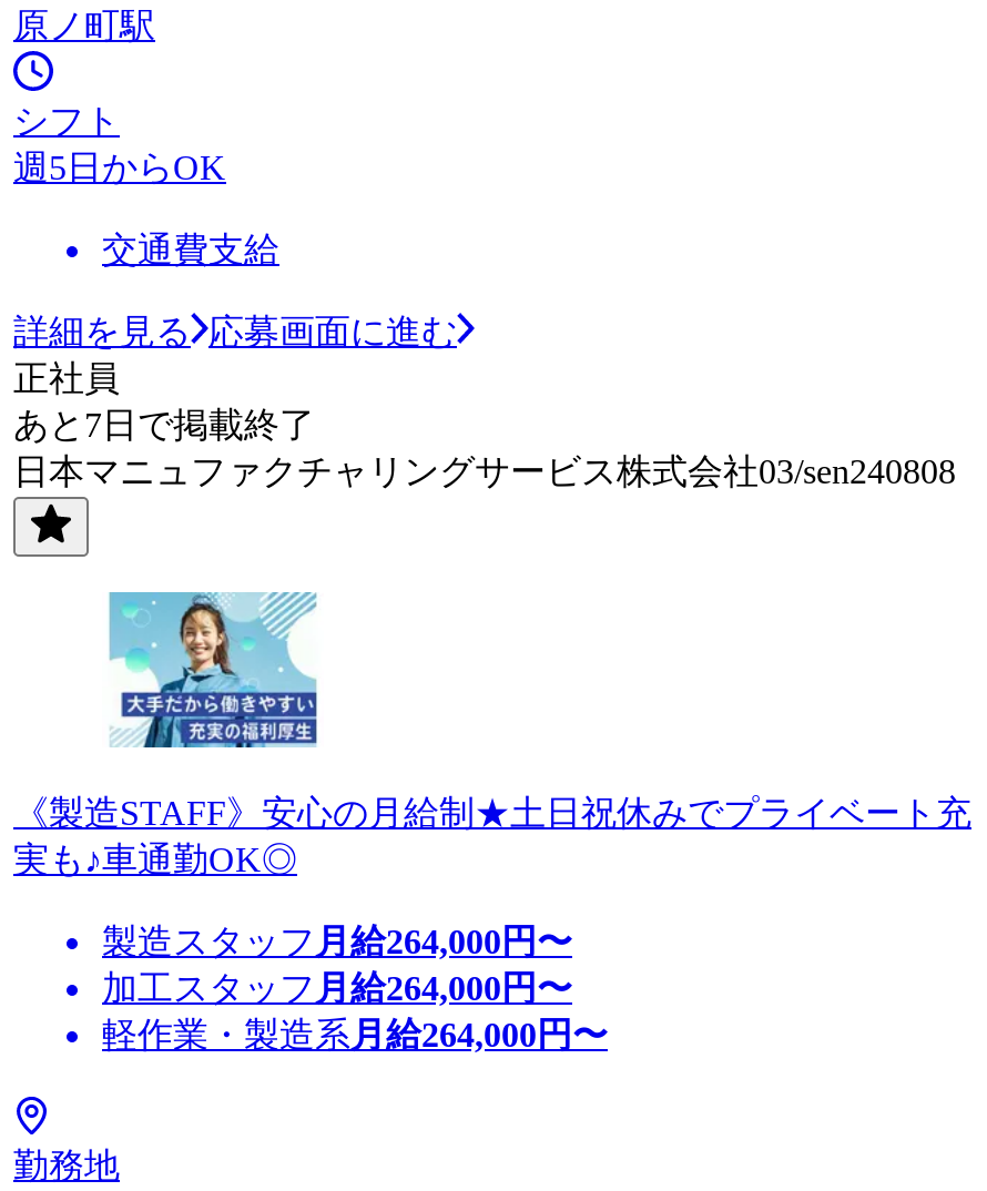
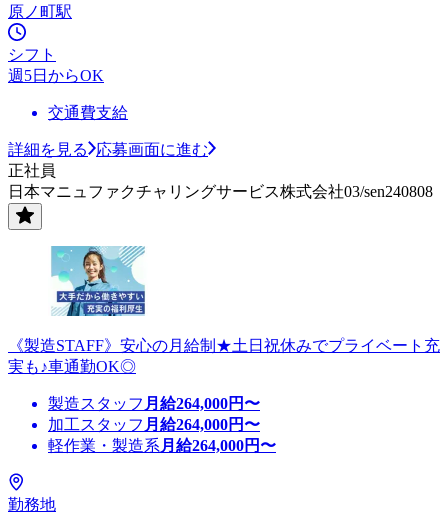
[13,406,315,443] あと7日で掲載終了 -> none

